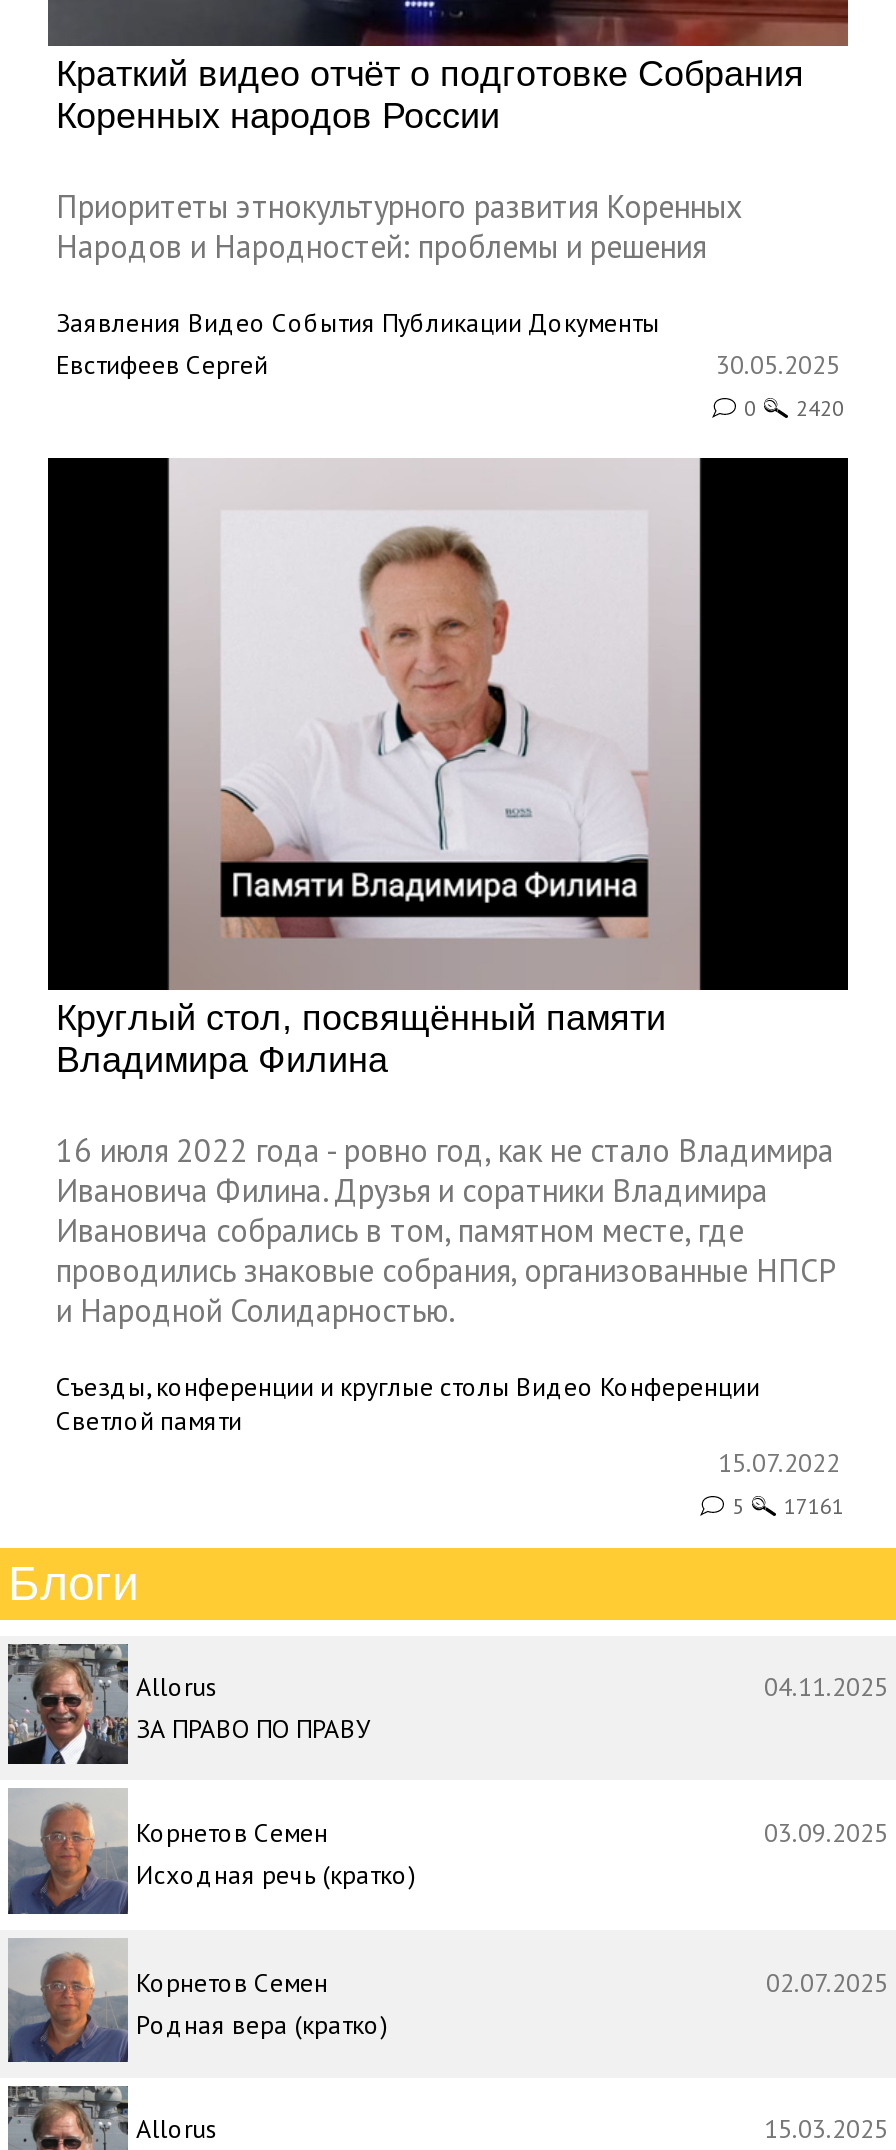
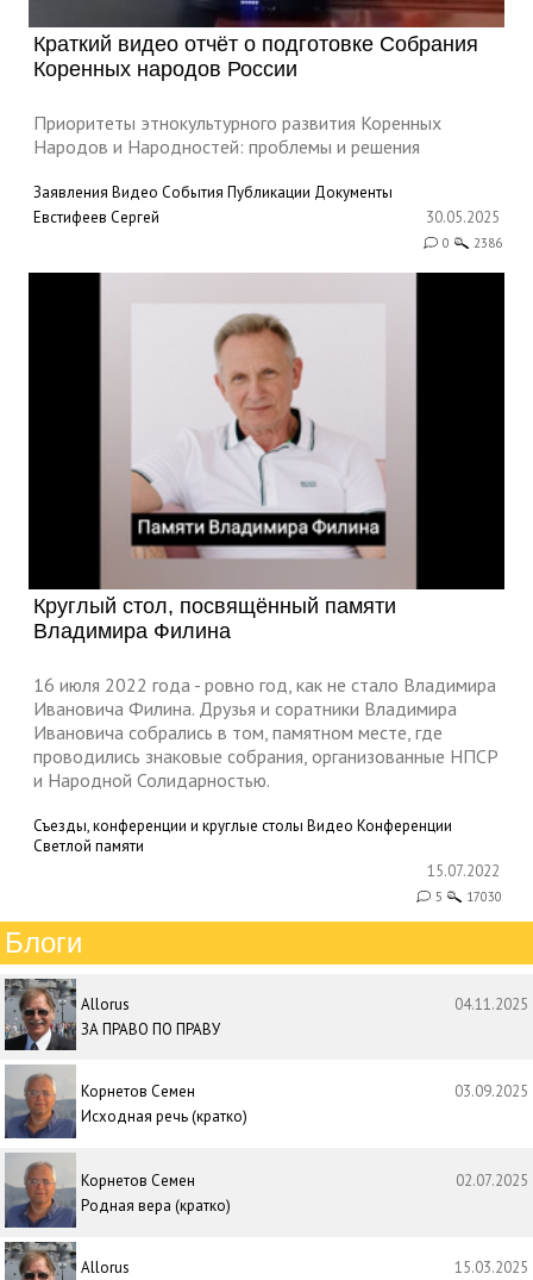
[744,393,844,421] 0 2420 -> [443,234,502,251] 0 2386
[732,1493,844,1521] 5 17161 -> [435,889,502,905] 5 17030

